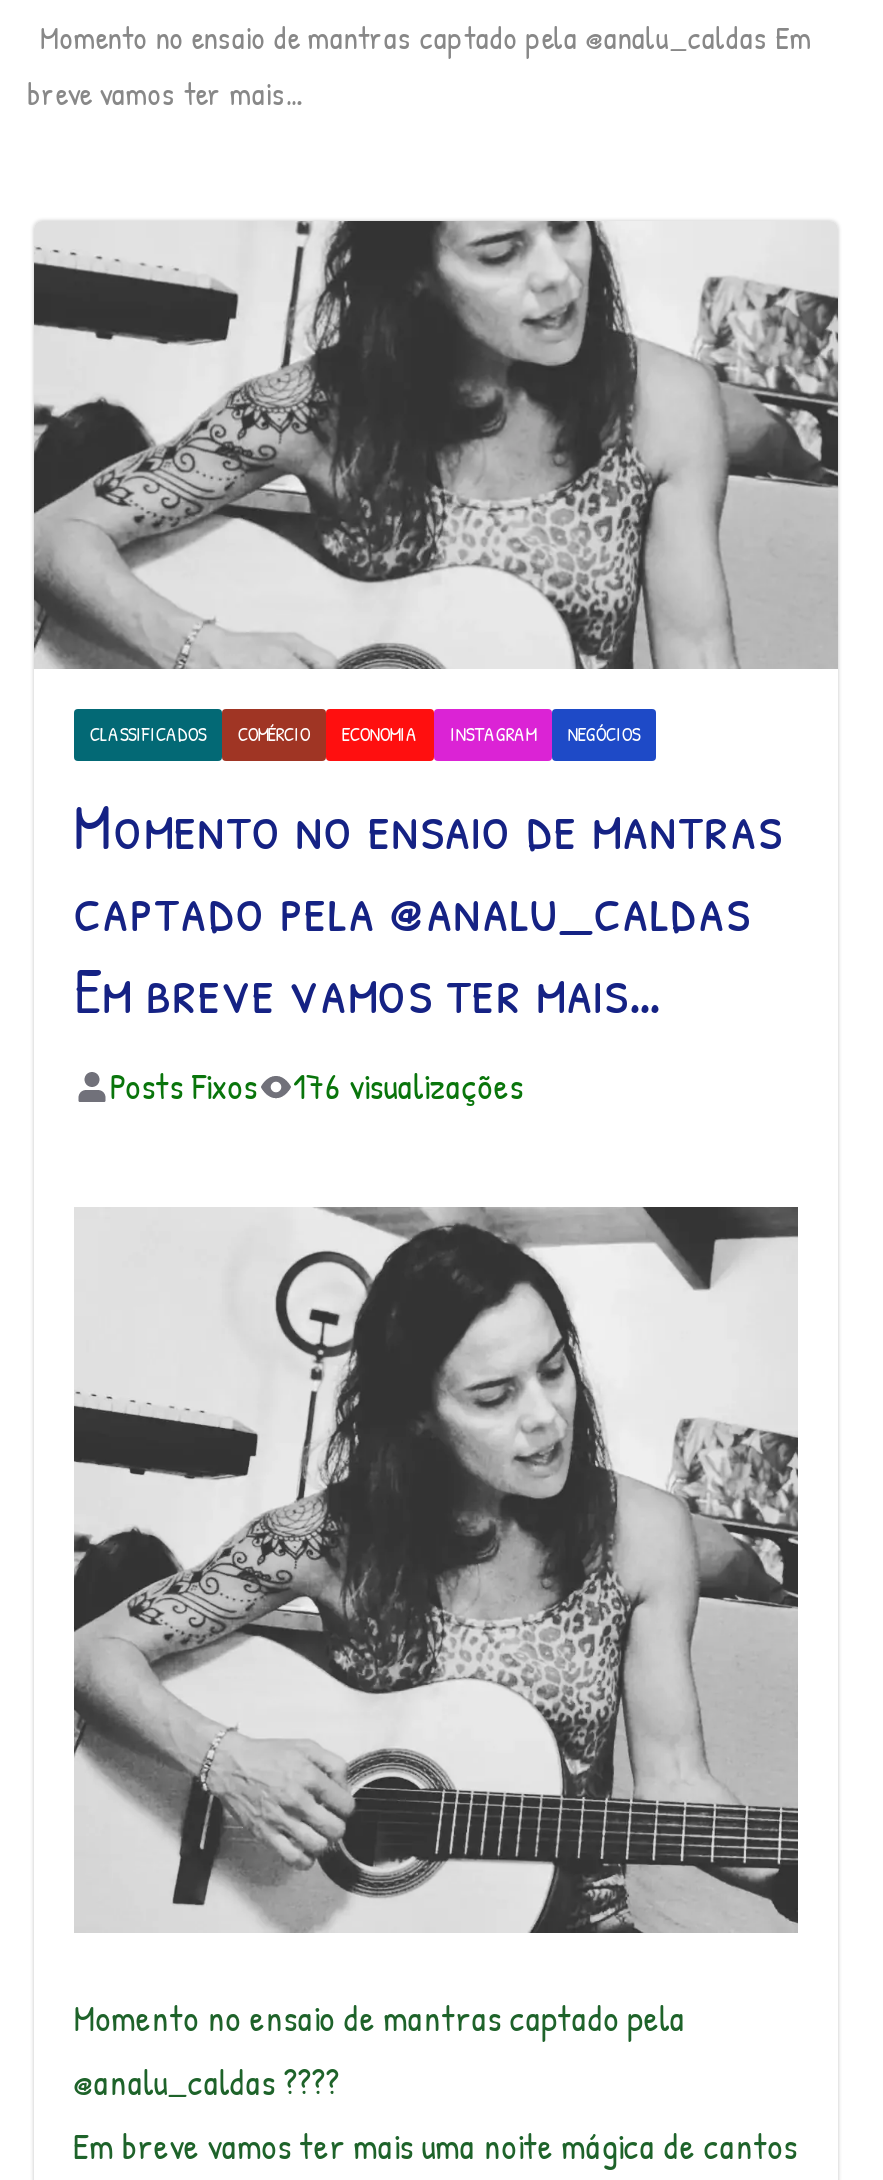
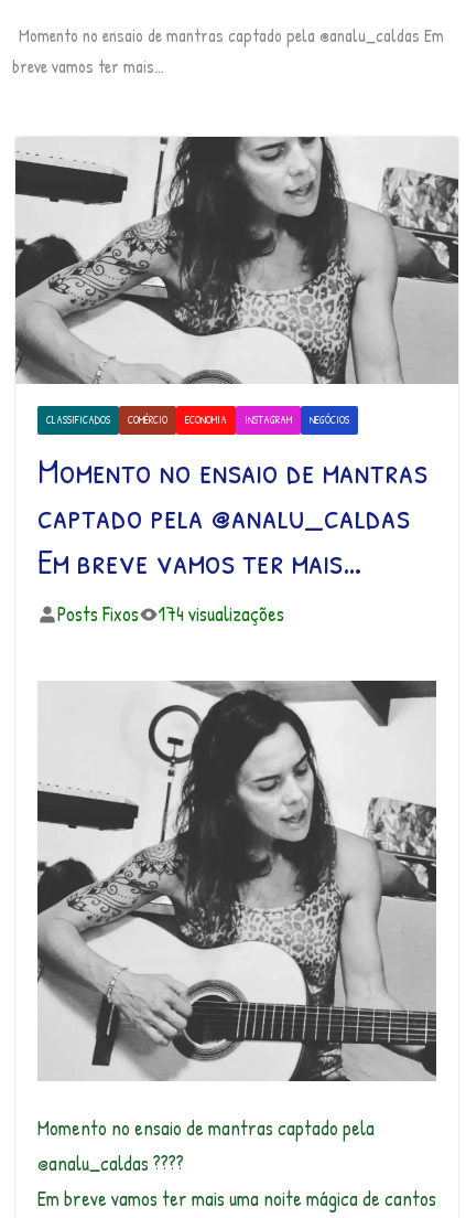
[293,1061,523,1111] 176 visualizações -> [158,600,284,628] 174 visualizações

